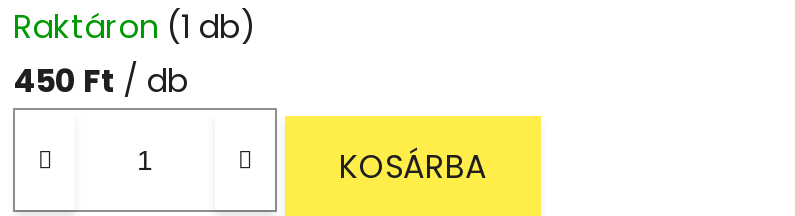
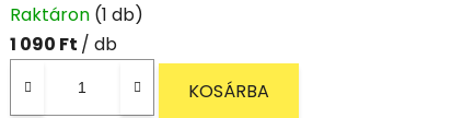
[13,58,189,104] 450 Ft / db -> [10,32,117,57] 1 090 Ft / db

